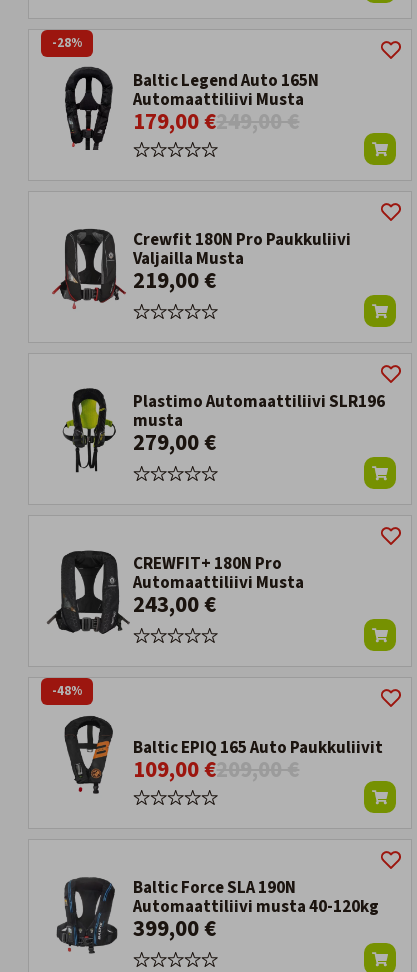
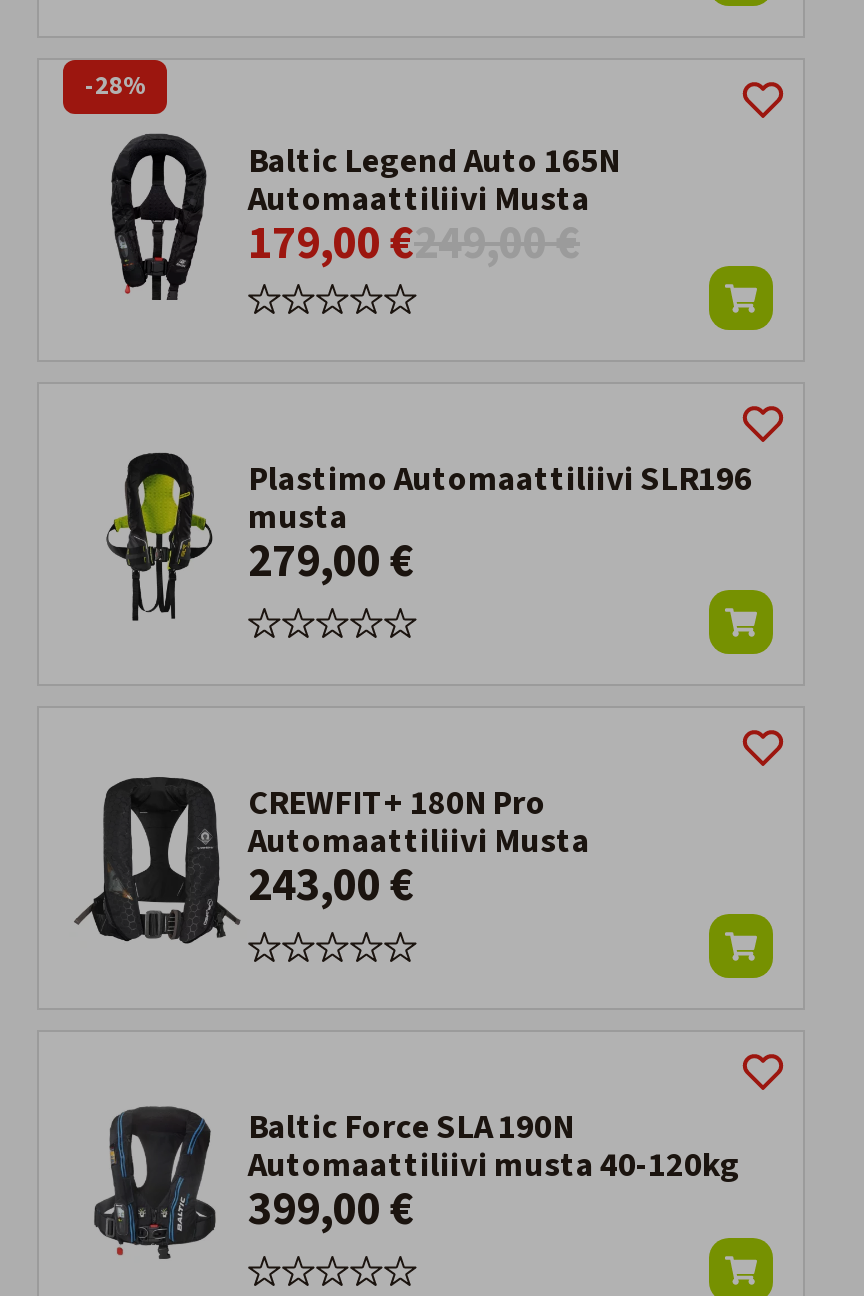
[51,228,351,309] [image] | Crewfit 180N Pro Paukkuliivi | Valjailla Musta | 219,00 € -> none
[52,682,82,700] -48% -> none
[57,717,383,793] [image] | Baltic EPIQ 165 Auto Paukkuliivit | 109,00 €209,00 € -> none

